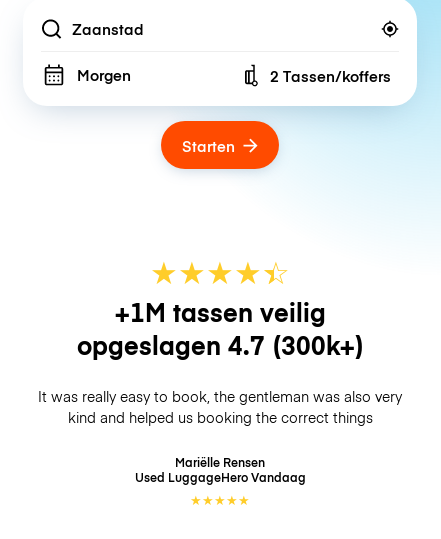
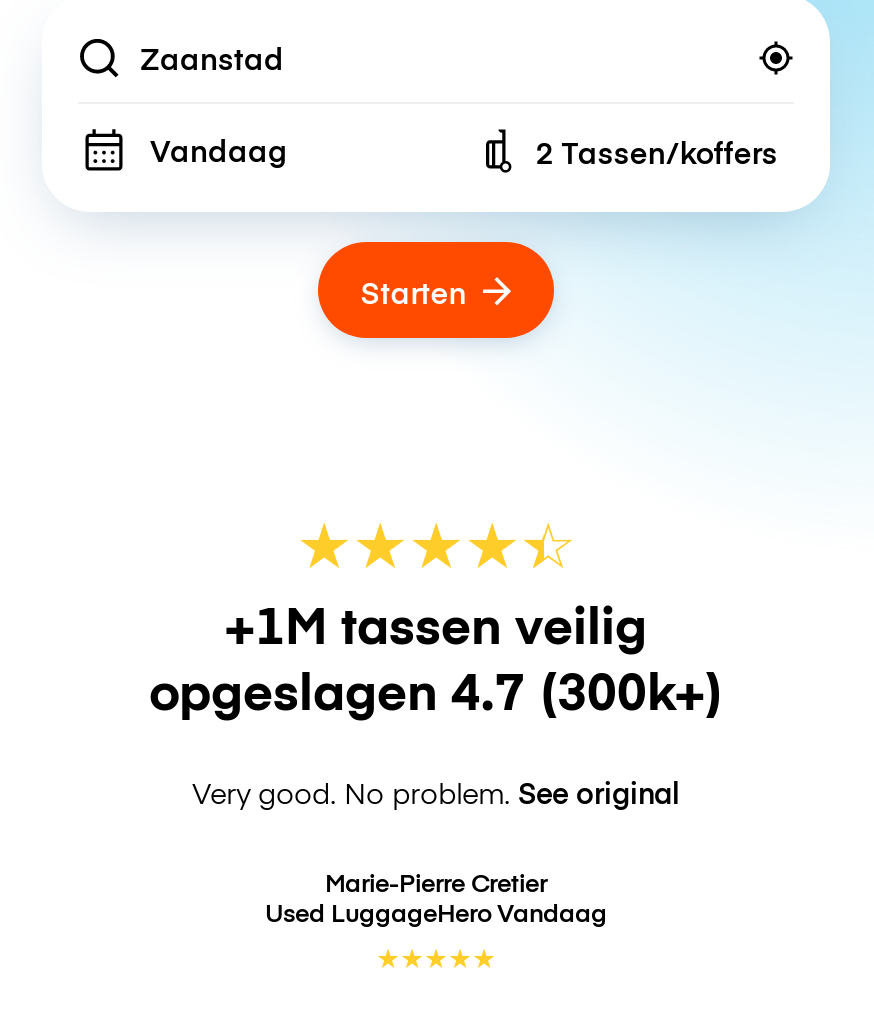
[77,64,131,85] Morgen -> [150,129,286,171] Vandaag
[38,386,402,427] It was really easy to book, the gentleman was also very | kind and helped us booking the correct things -> [192,773,680,813] Very good. No problem. See original
[175,453,265,470] Mariëlle Rensen -> [325,865,547,899] Marie-Pierre Cretier

